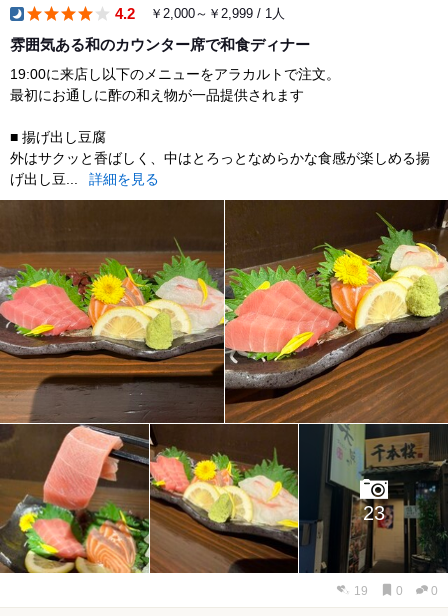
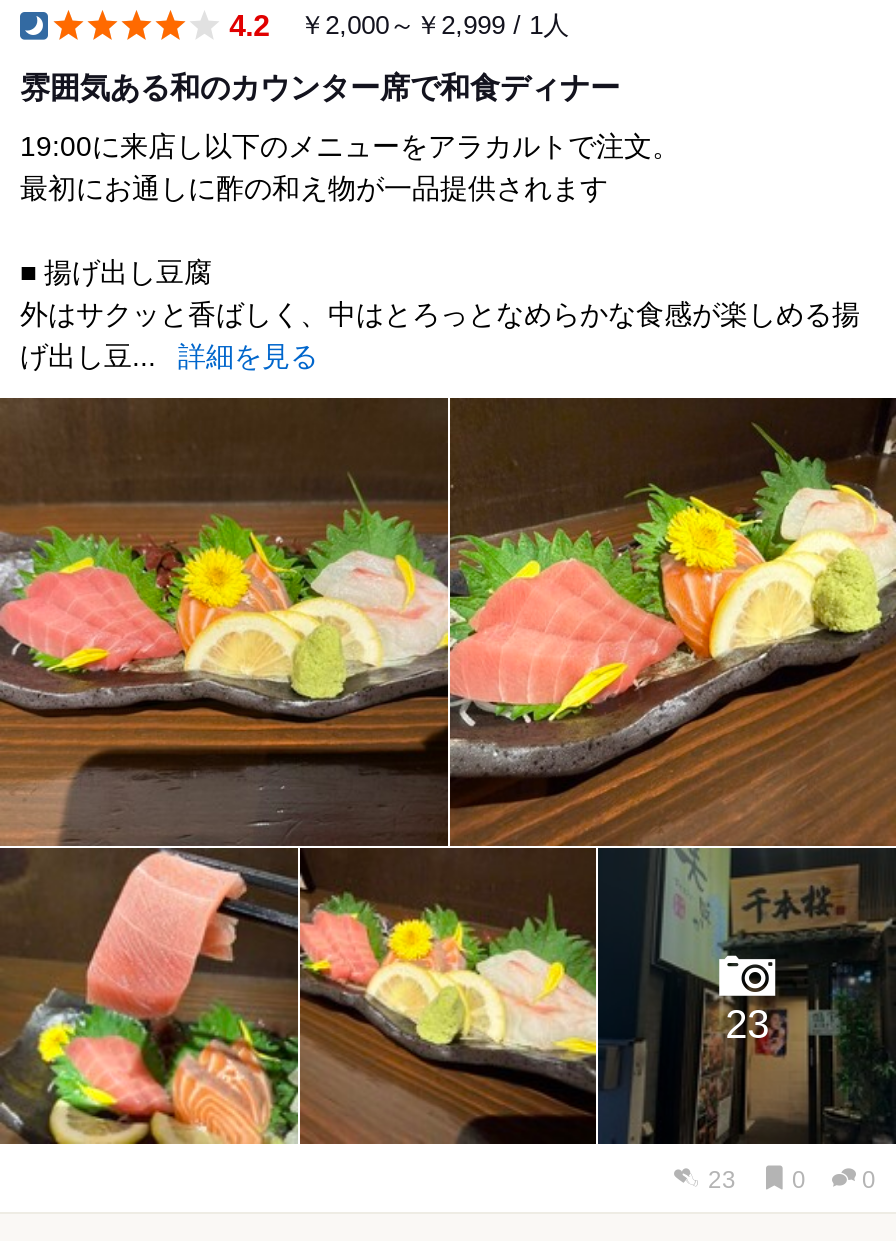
[354,584,438,598] 19 0 0 -> [708,1167,876,1195] 23 0 0

